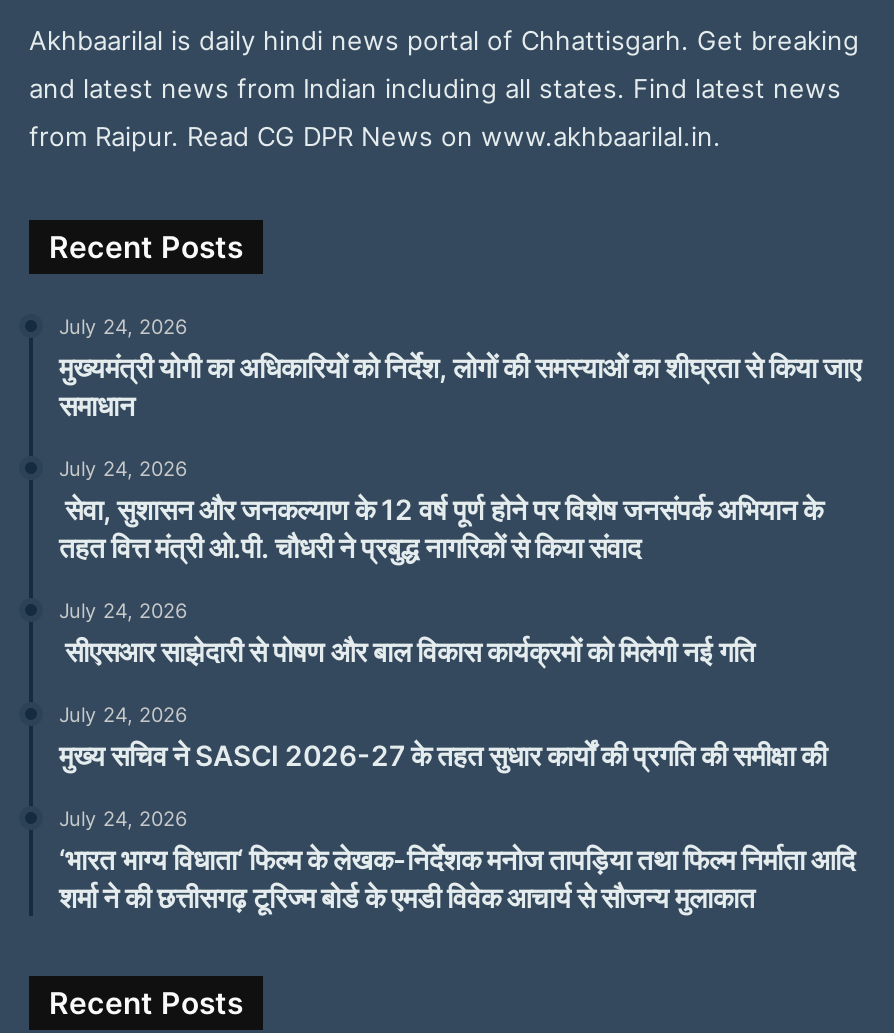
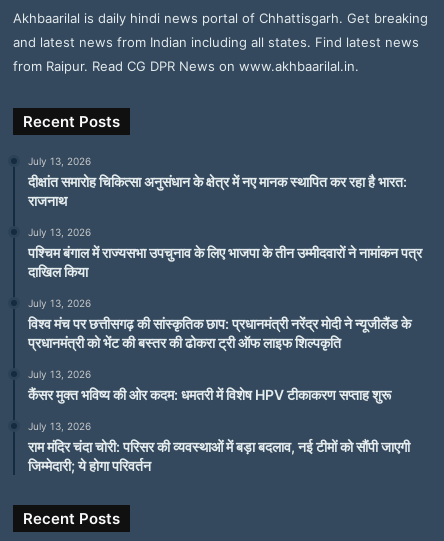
[59,313,861,421] July 24, 2026 | मुख्यमंत्री योगी का अधिकारियों को निर्देश, लोगों की समस्याओं का शीघ्रता से किया जाए | समाधान -> [28,155,407,209] July 13, 2026 | दीक्षांत समारोह चिकित्सा अनुसंधान के क्षेत्र में नए मानक स्थापित कर रहा है भारत: | राजनाथ
[59,455,823,563] July 24, 2026 | सेवा, सुशासन और जनकल्याण के 12 वर्ष पूर्ण होने पर विशेष जनसंपर्क अभियान के | तहत वित्त मंत्री ओ.पी. चौधरी ने प्रबुद्ध नागरिकों से किया संवाद -> [28,226,422,280] July 13, 2026 | पश्चिम बंगाल में राज्यसभा उपचुनाव के लिए भाजपा के तीन उम्मीदवारों ने नामांकन पत्र | दाखिल किया
[59,597,755,667] July 24, 2026 | सीएसआर साझेदारी से पोषण और बाल विकास कार्यक्रमों को मिलेगी नई गति -> [28,297,411,351] July 13, 2026 | विश्व मंच पर छत्तीसगढ़ की सांस्कृतिक छाप: प्रधानमंत्री नरेंद्र मोदी ने न्यूजीलैंड के | प्रधानमंत्री को भेंट की बस्तर की ढोकरा ट्री ऑफ लाइफ शिल्पकृति
[59,701,827,771] July 24, 2026 | मुख्य सचिव ने SASCI 2026-27 के तहत सुधार कार्यों की प्रगति की समीक्षा की -> [28,368,391,403] July 13, 2026 | कैंसर मुक्त भविष्य की ओर कदम: धमतरी में विशेष HPV टीकाकरण सप्ताह शुरू
[59,805,855,913] July 24, 2026 | ‘भारत भाग्य विधाता‘ फिल्म के लेखक-निर्देशक मनोज तापड़िया तथा फिल्म निर्माता आदि | शर्मा ने की छत्तीसगढ़ टूरिज्म बोर्ड के एमडी विवेक आचार्य से सौजन्य मुलाकात -> [28,420,410,474] July 13, 2026 | राम मंदिर चंदा चोरी: परिसर की व्यवस्थाओं में बड़ा बदलाव, नई टीमों को सौंपी जाएगी | जिम्मेदारी; ये होगा परिवर्तन

